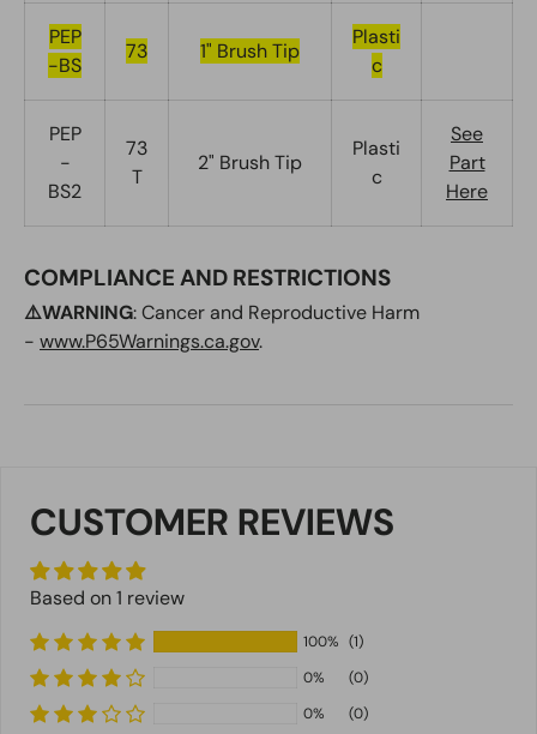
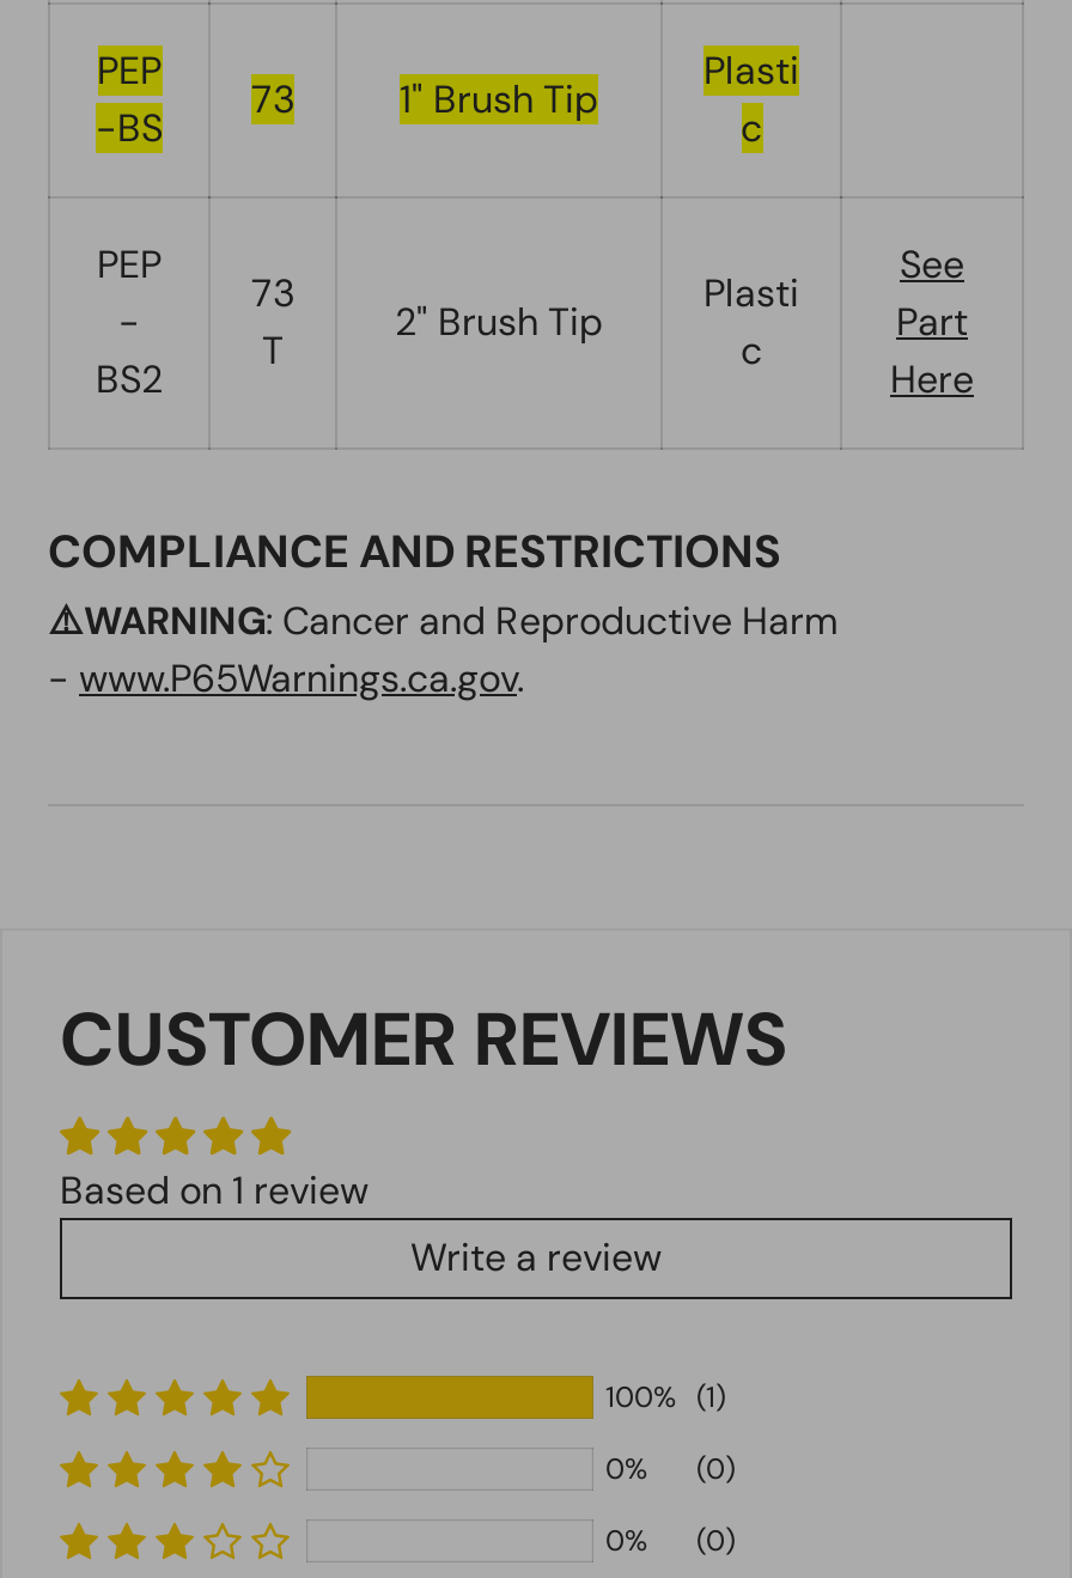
none -> [410,1231,662,1281] Write a review

